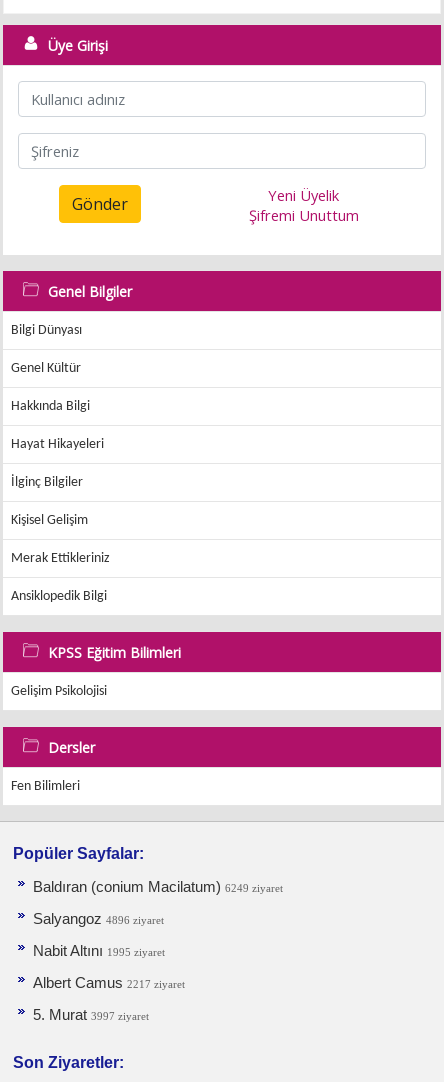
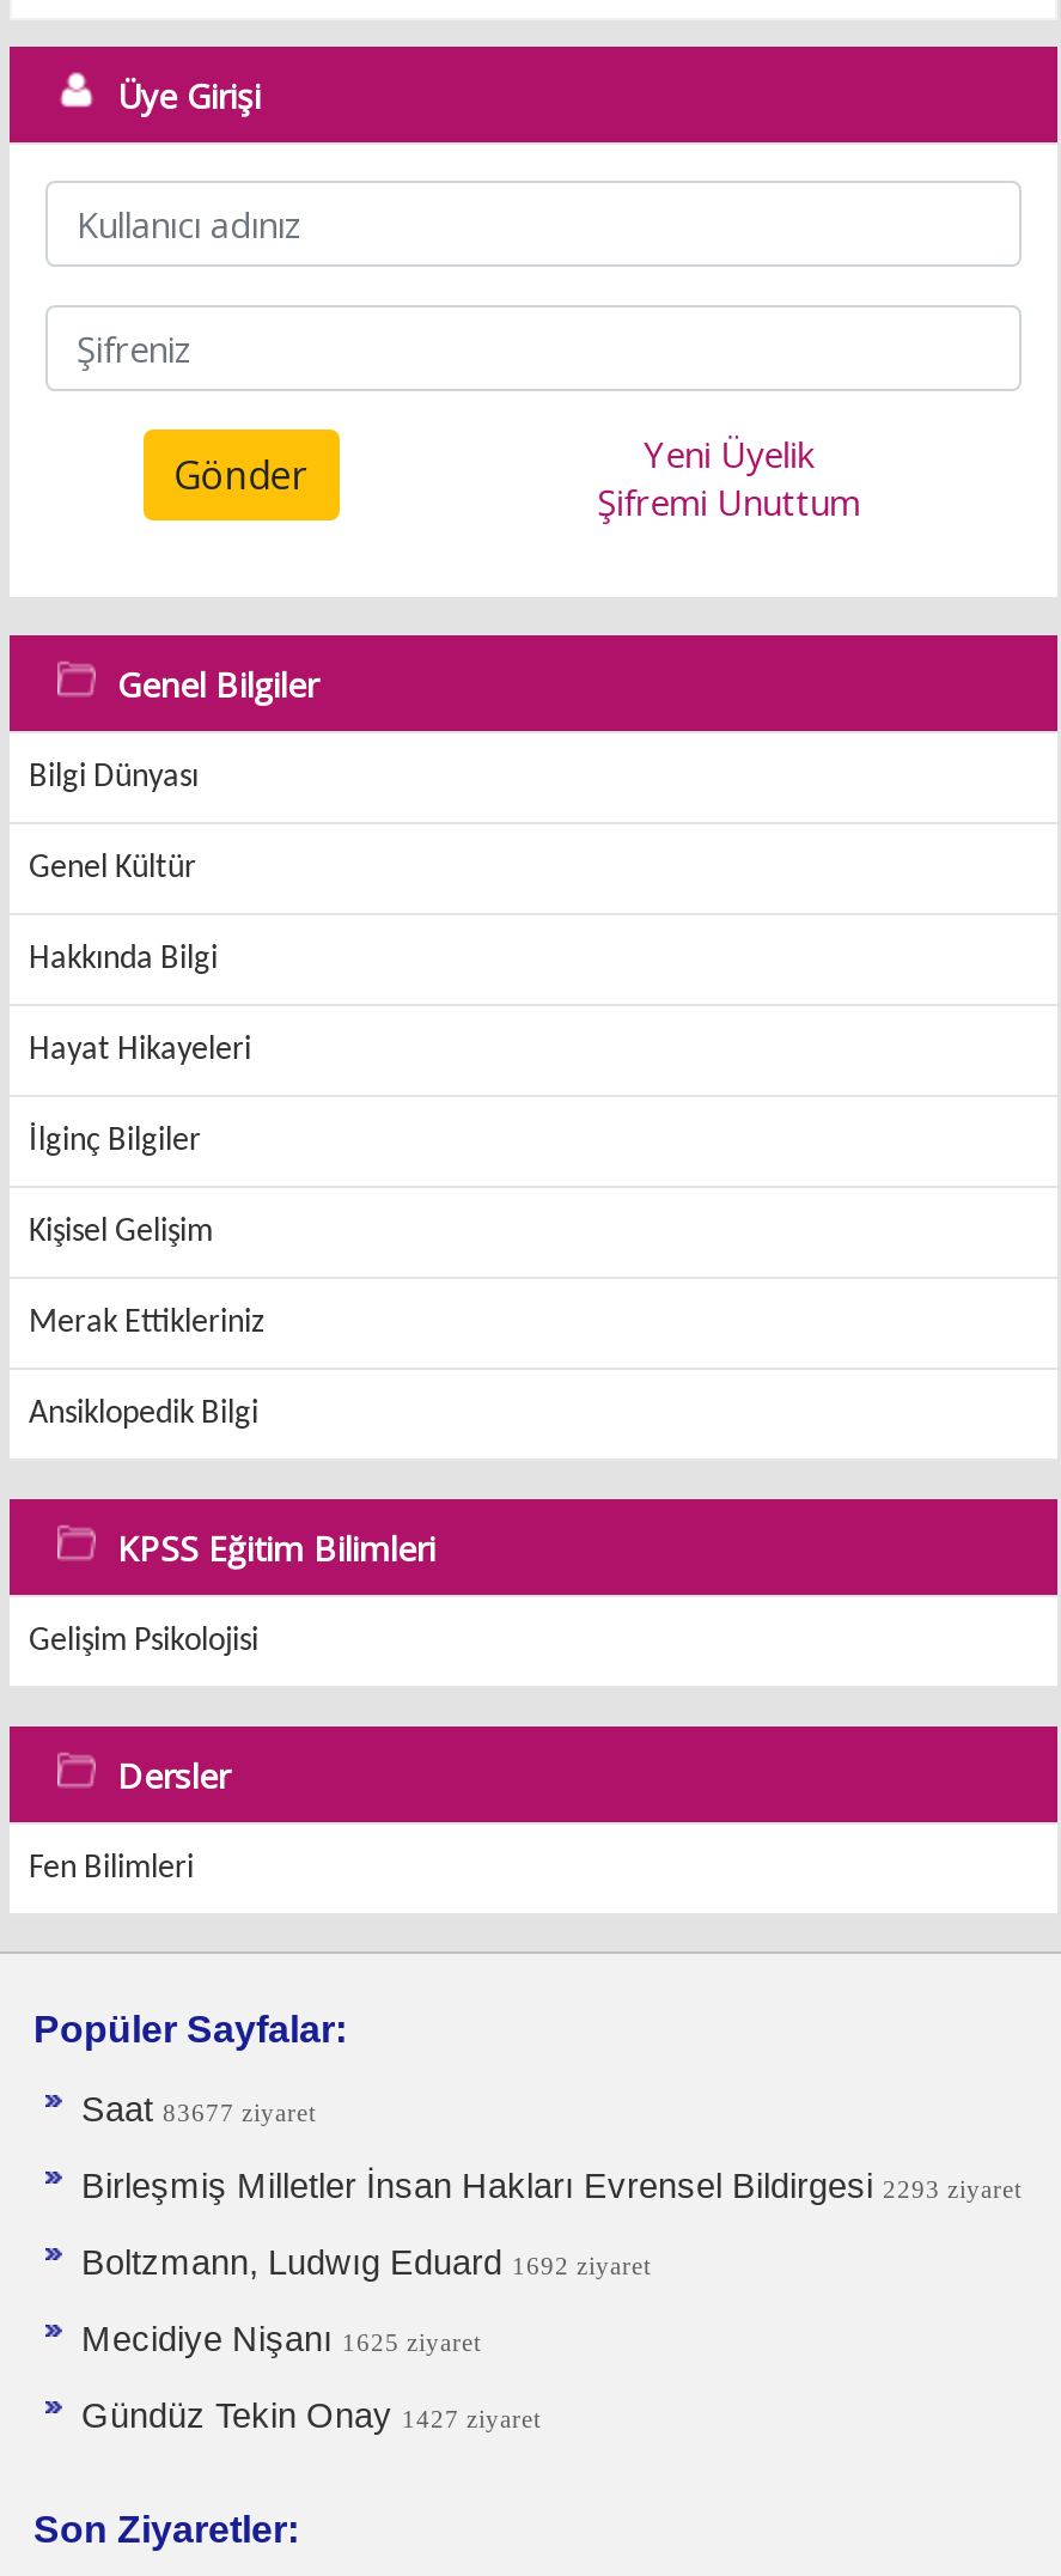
[33,879,283,895] Baldıran (conium Macilatum) 6249 ziyaret -> [81,2090,316,2128] Saat 83677 ziyaret
[33,911,164,927] Salyangoz 4896 ziyaret -> [81,2166,1022,2205] Birleşmiş Milletler İnsan Hakları Evrensel Bildirgesi 2293 ziyaret
[33,943,165,959] Nabit Altını 1995 ziyaret -> [81,2243,651,2281] Boltzmann, Ludwıg Eduard 1692 ziyaret
[33,975,185,991] Albert Camus 2217 ziyaret -> [81,2319,481,2358] Mecidiye Nişanı 1625 ziyaret
[33,1007,149,1023] 5. Murat 3997 ziyaret -> [81,2396,541,2434] Gündüz Tekin Onay 1427 ziyaret

